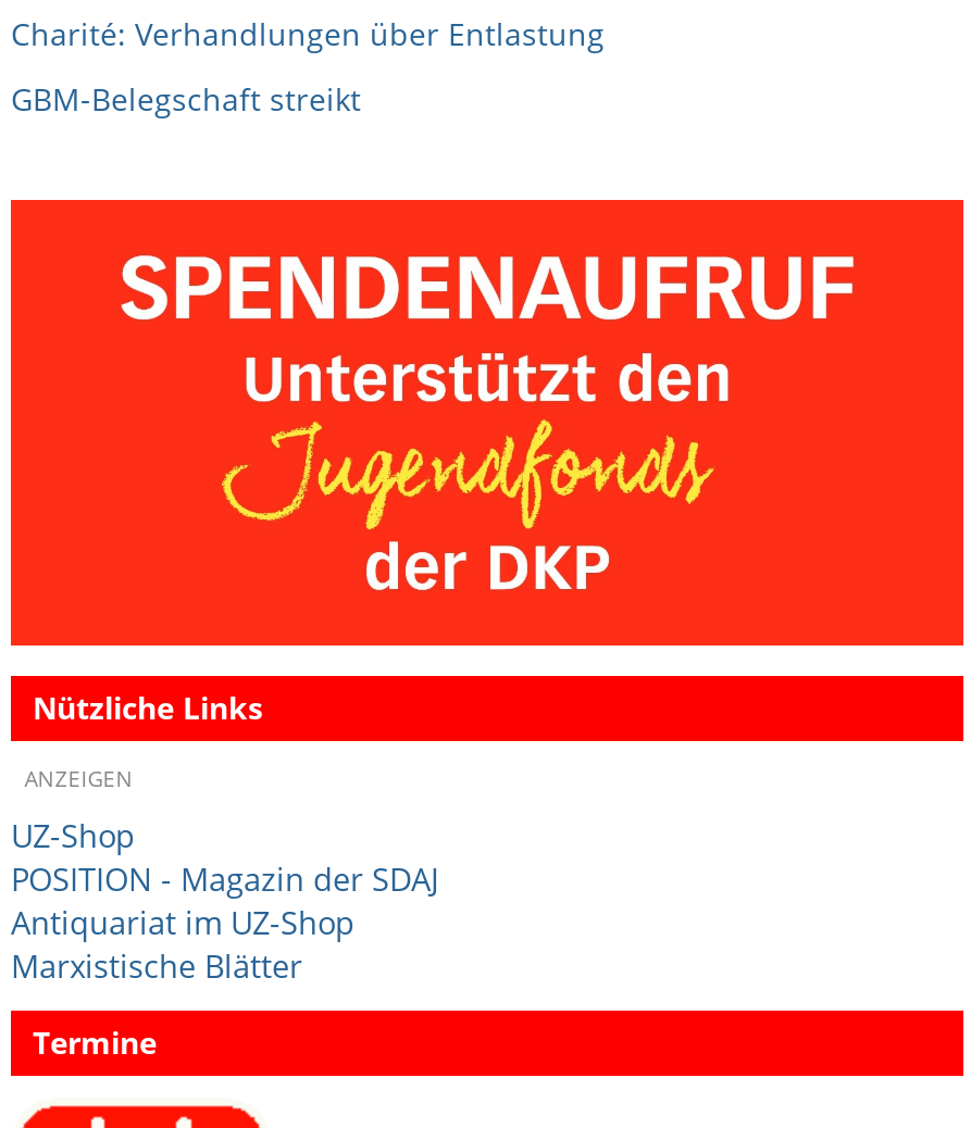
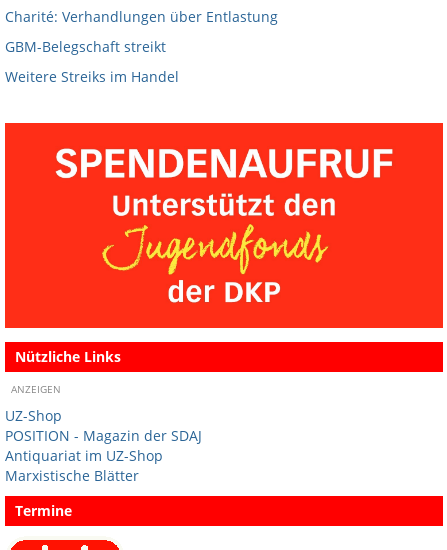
none -> [5,67,179,86] Weitere Streiks im Handel

